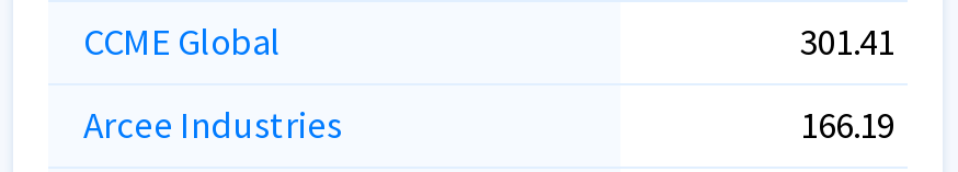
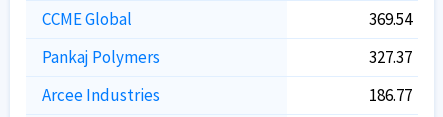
[800,18,894,66] 301.41 -> [42,8,412,68] 369.54 | Pankaj Polymers | 327.37
[800,101,894,149] 166.19 -> [369,84,412,106] 186.77

